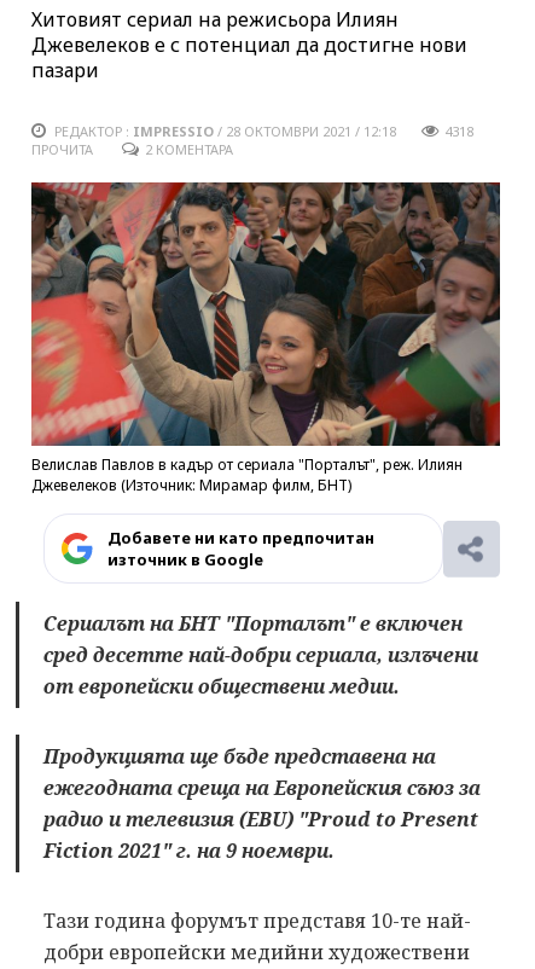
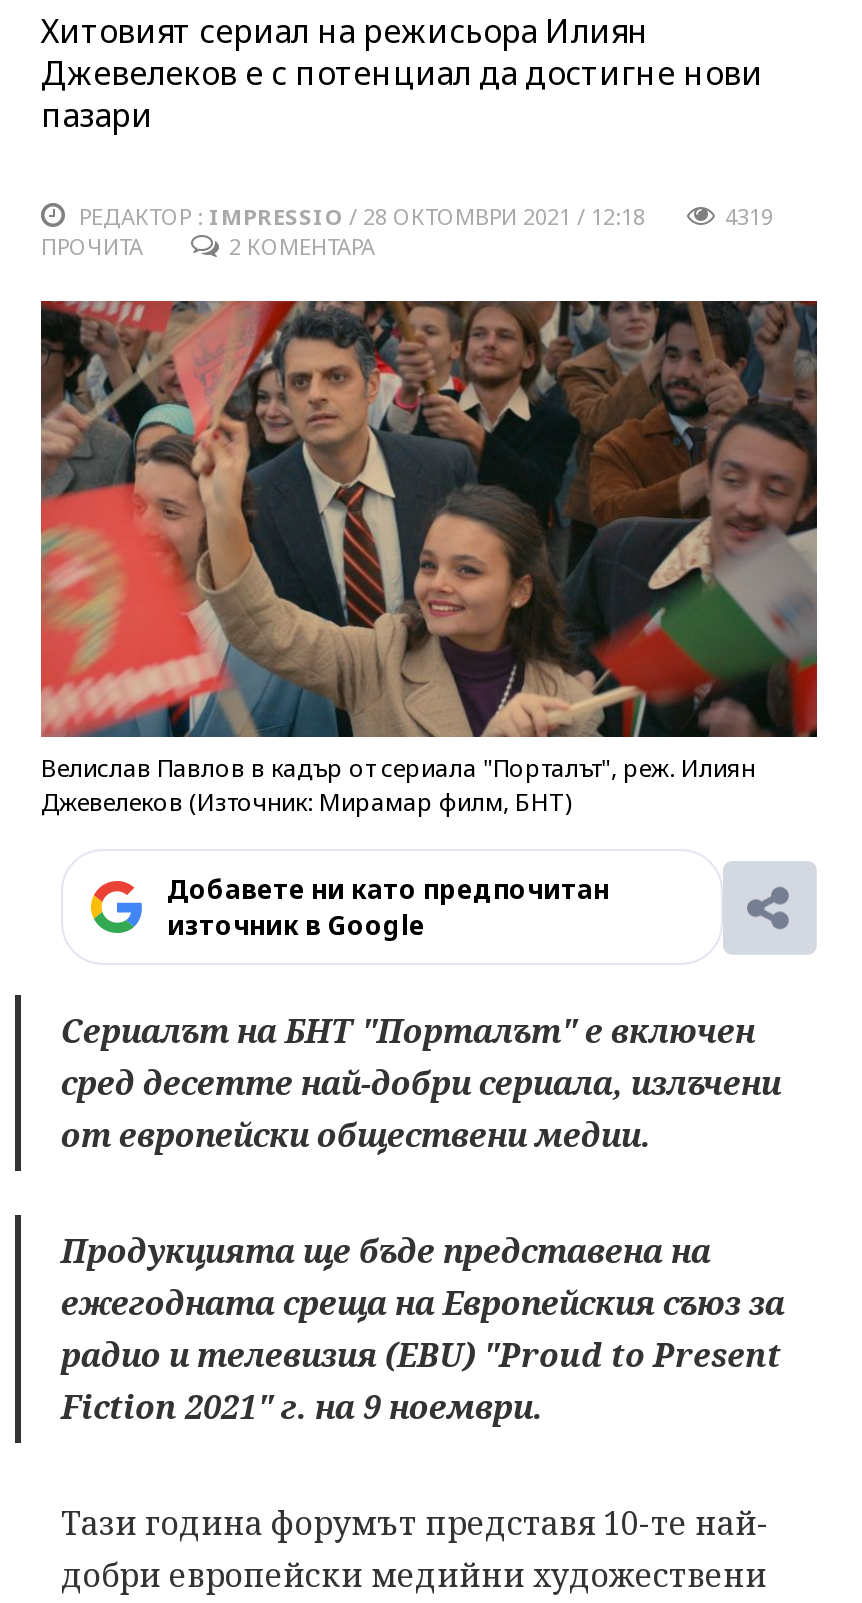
[444,122,473,140] 4318 -> [725,201,773,231] 4319

